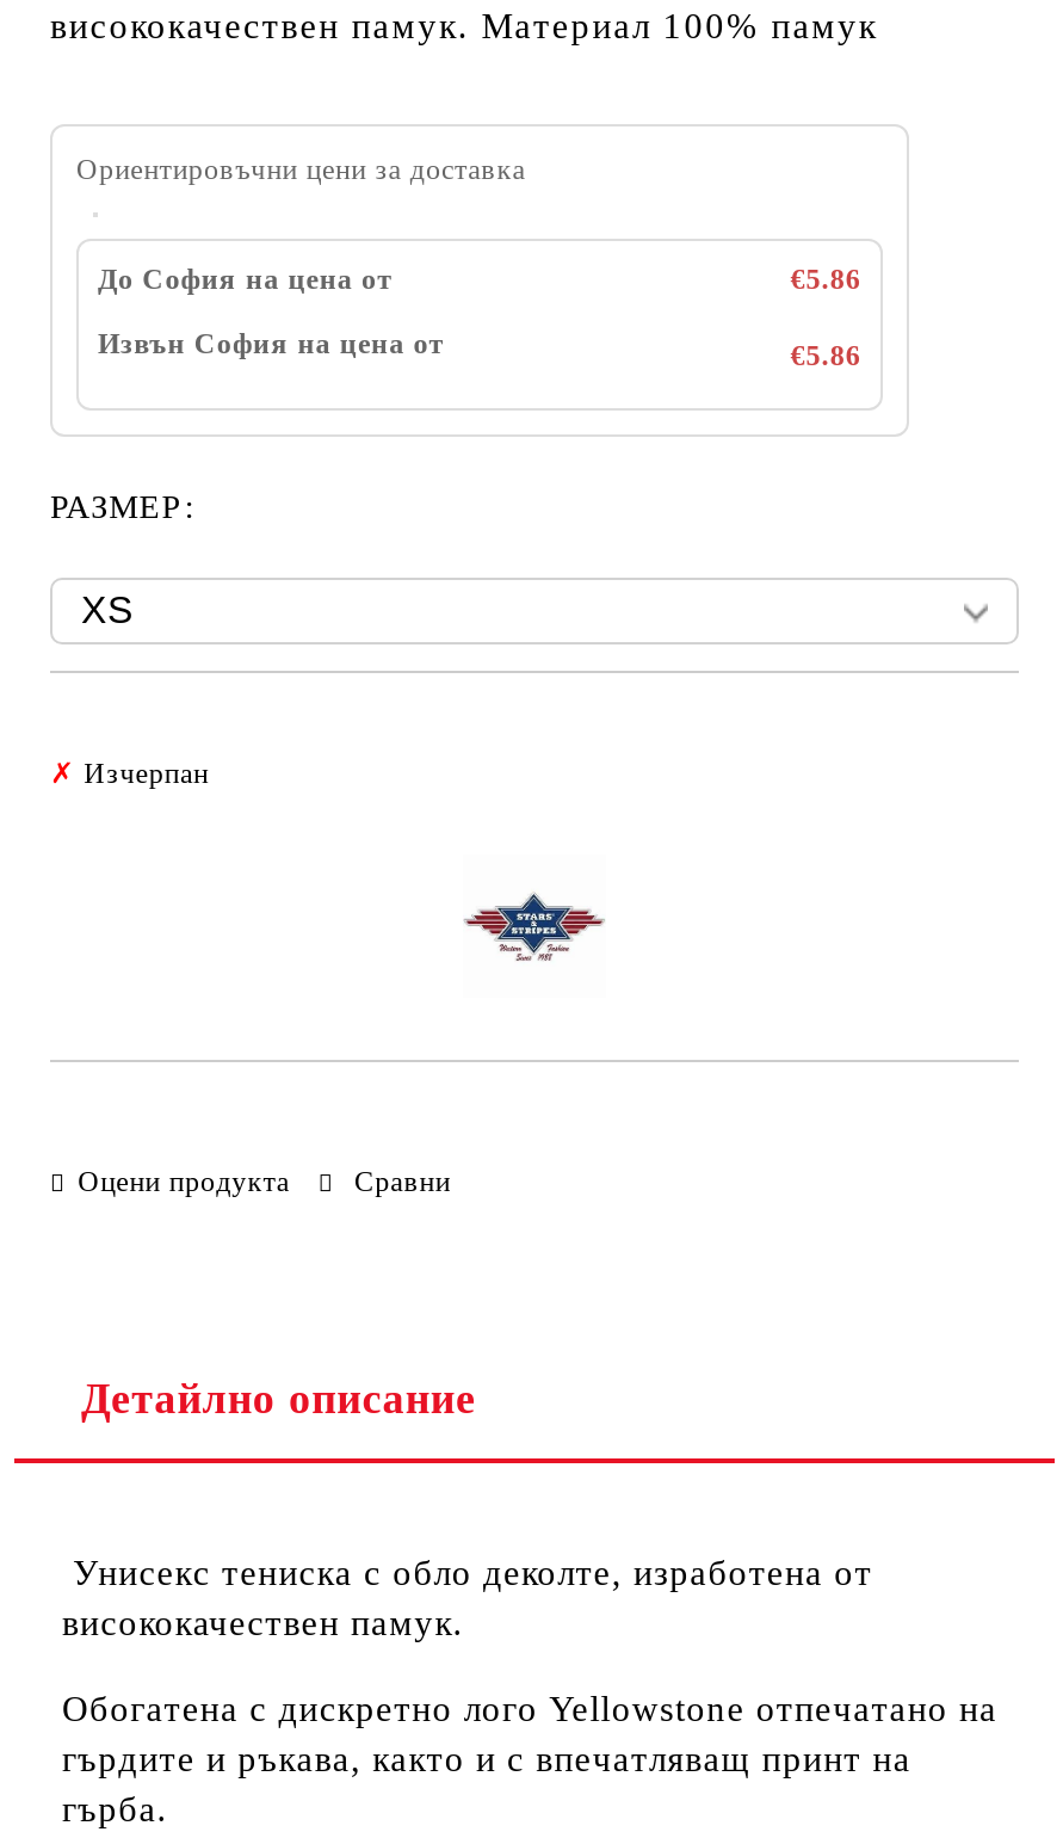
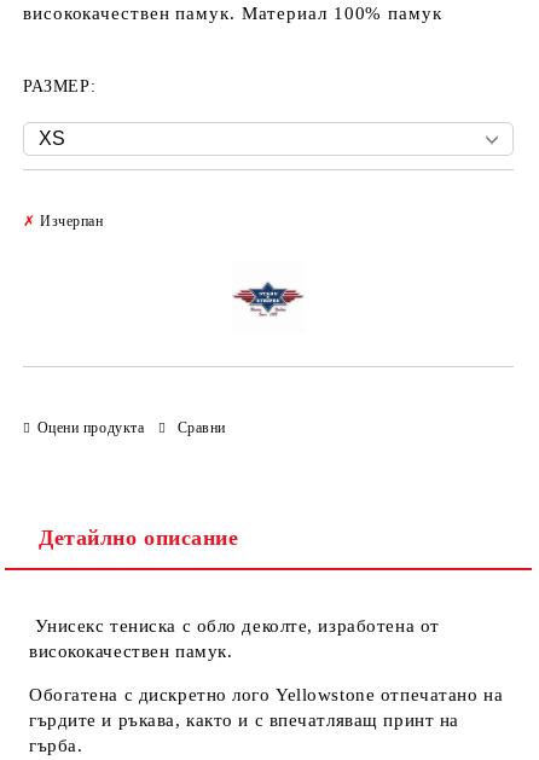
[76,153,861,372] Ориентировъчни цени за доставка | До София на цена от | €5.86 | Извън София на цена от | €5.86 -> none

